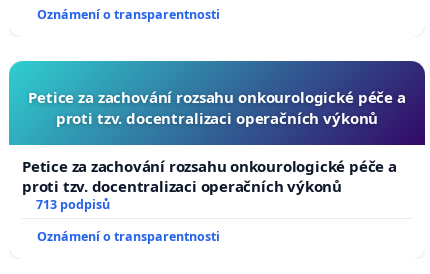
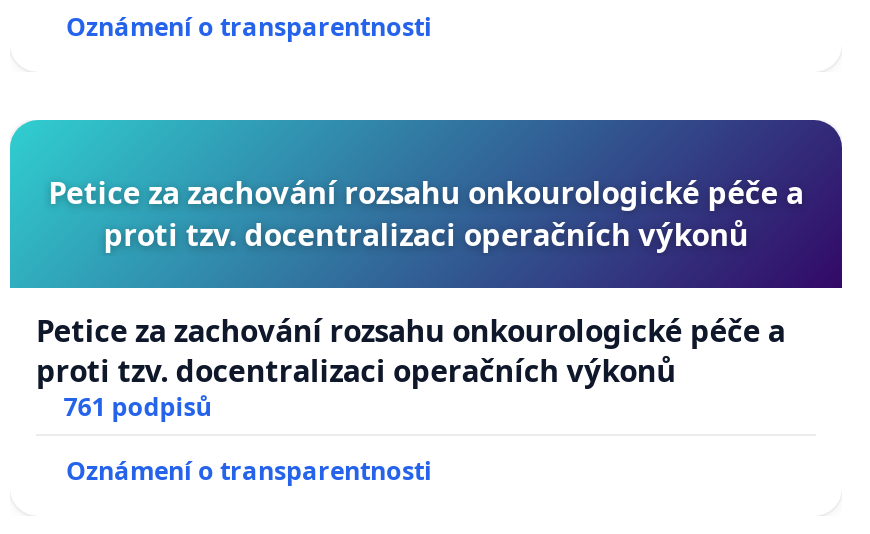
[36,196,110,213] 713 podpisů -> [64,391,212,425] 761 podpisů

